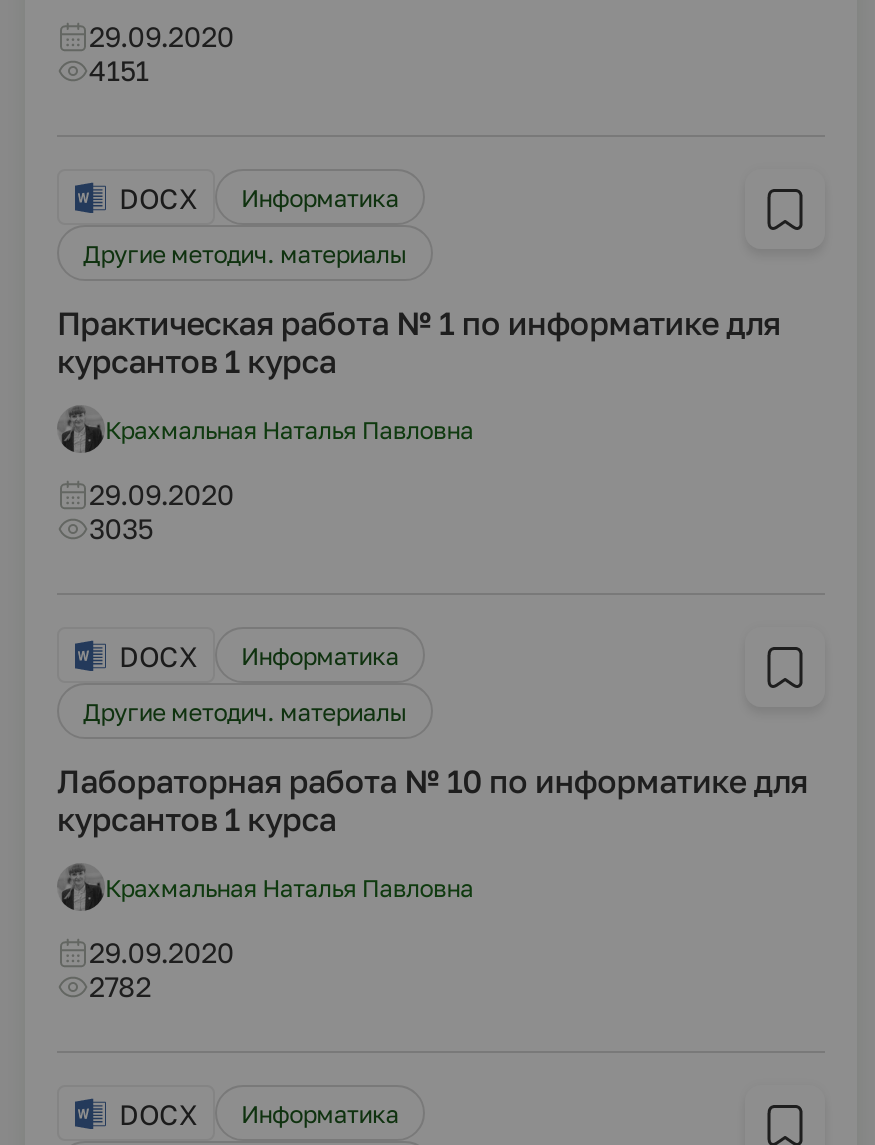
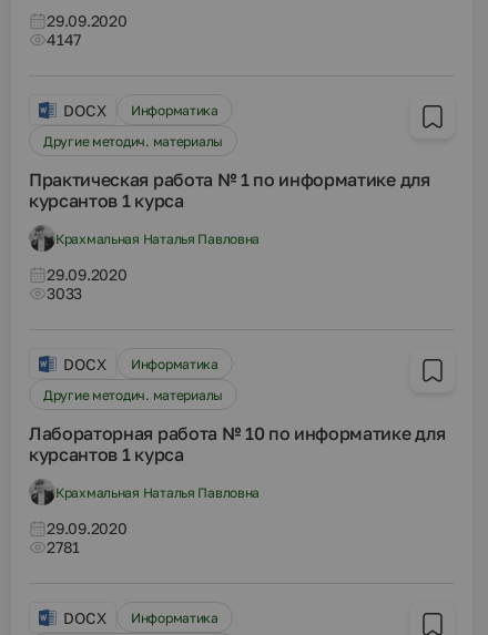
[89,53,149,87] 4151 -> [47,30,81,49] 4147
[89,511,153,545] 3035 -> [47,284,82,303] 3033
[89,969,151,1003] 2782 -> [47,537,80,556] 2781

